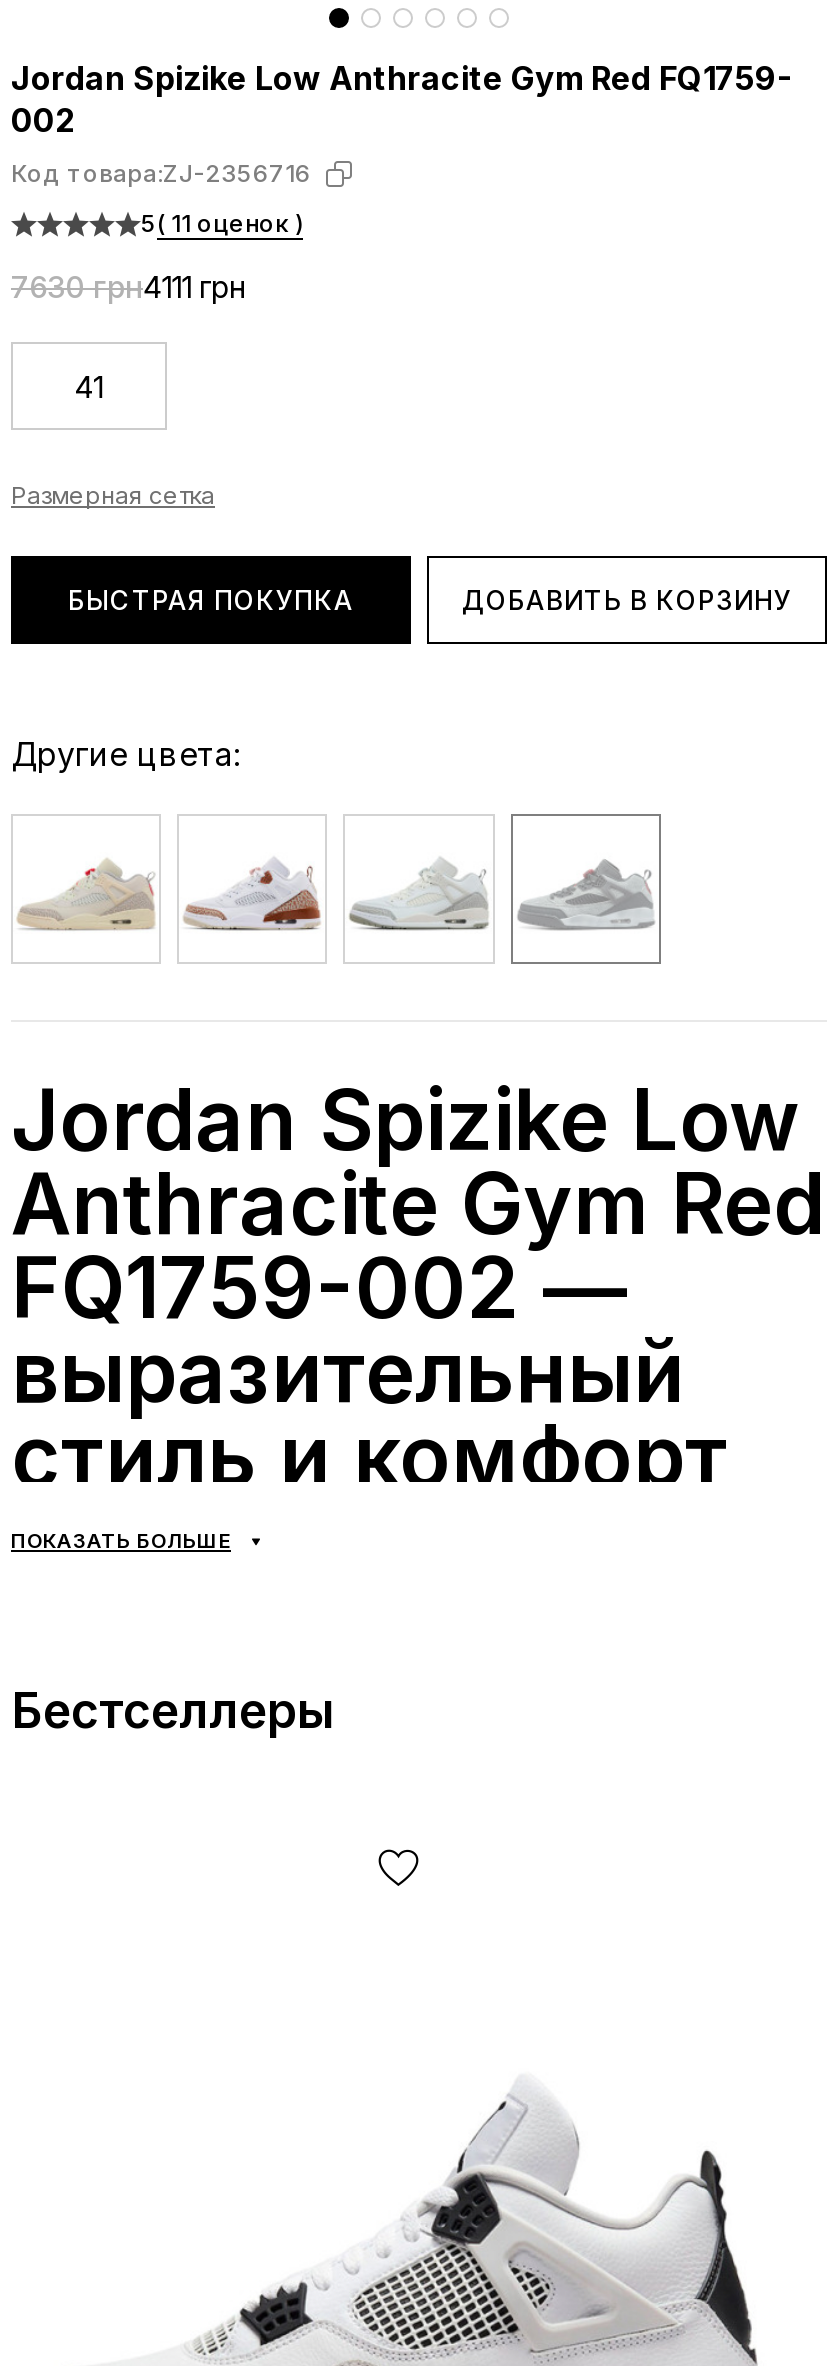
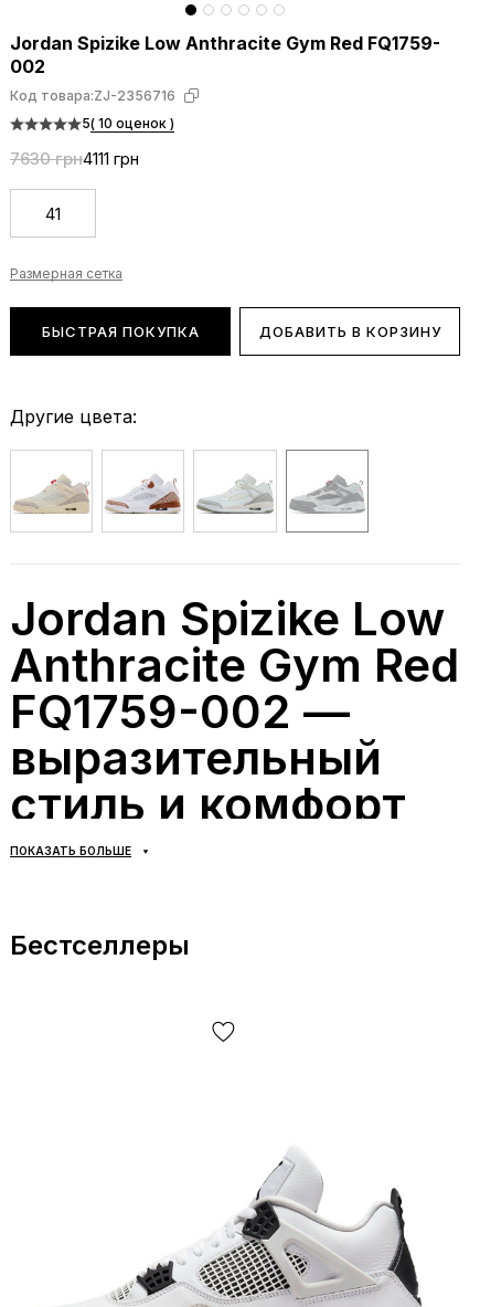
[141,208,303,238] 5( 11 оценок ) -> [82,115,174,131] 5( 10 оценок )

